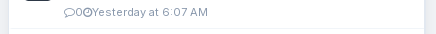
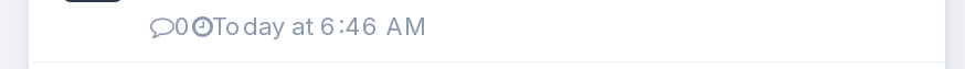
[92,5,208,19] Yesterday at 6:07 AM -> [212,11,426,42] Today at 6:46 AM

